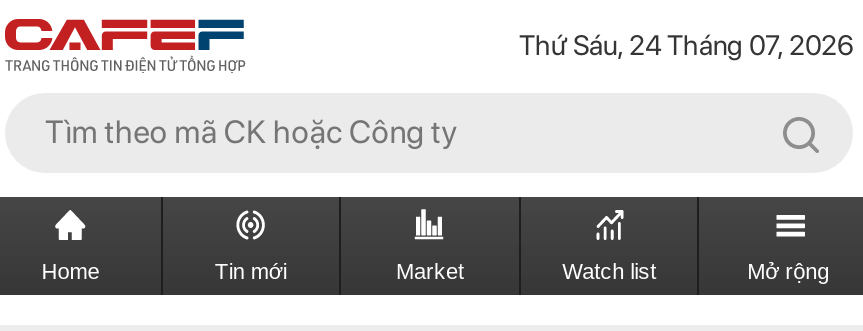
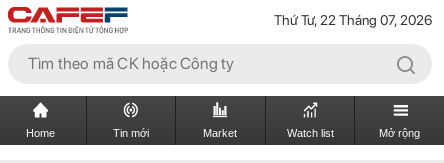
[519,29,853,61] Thứ Sáu, 24 Tháng 07, 2026 -> [274,12,432,28] Thứ Tư, 22 Tháng 07, 2026

